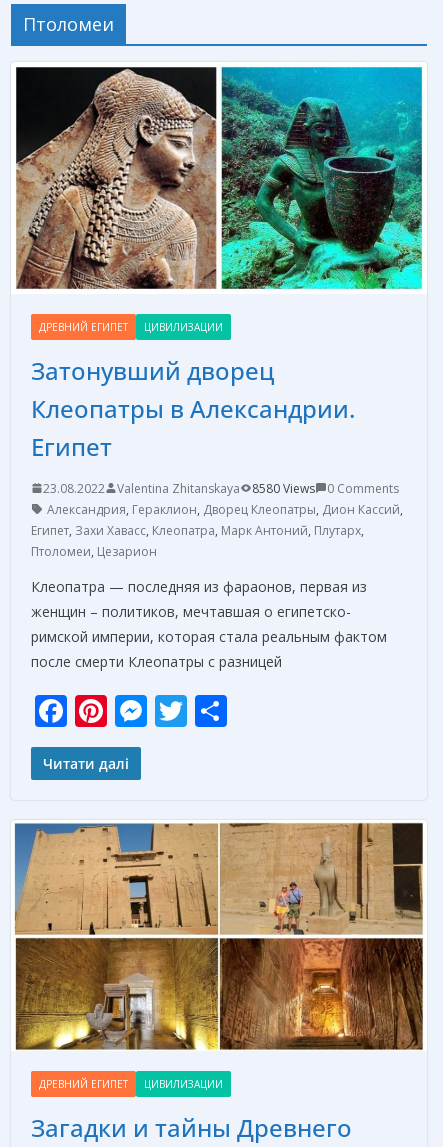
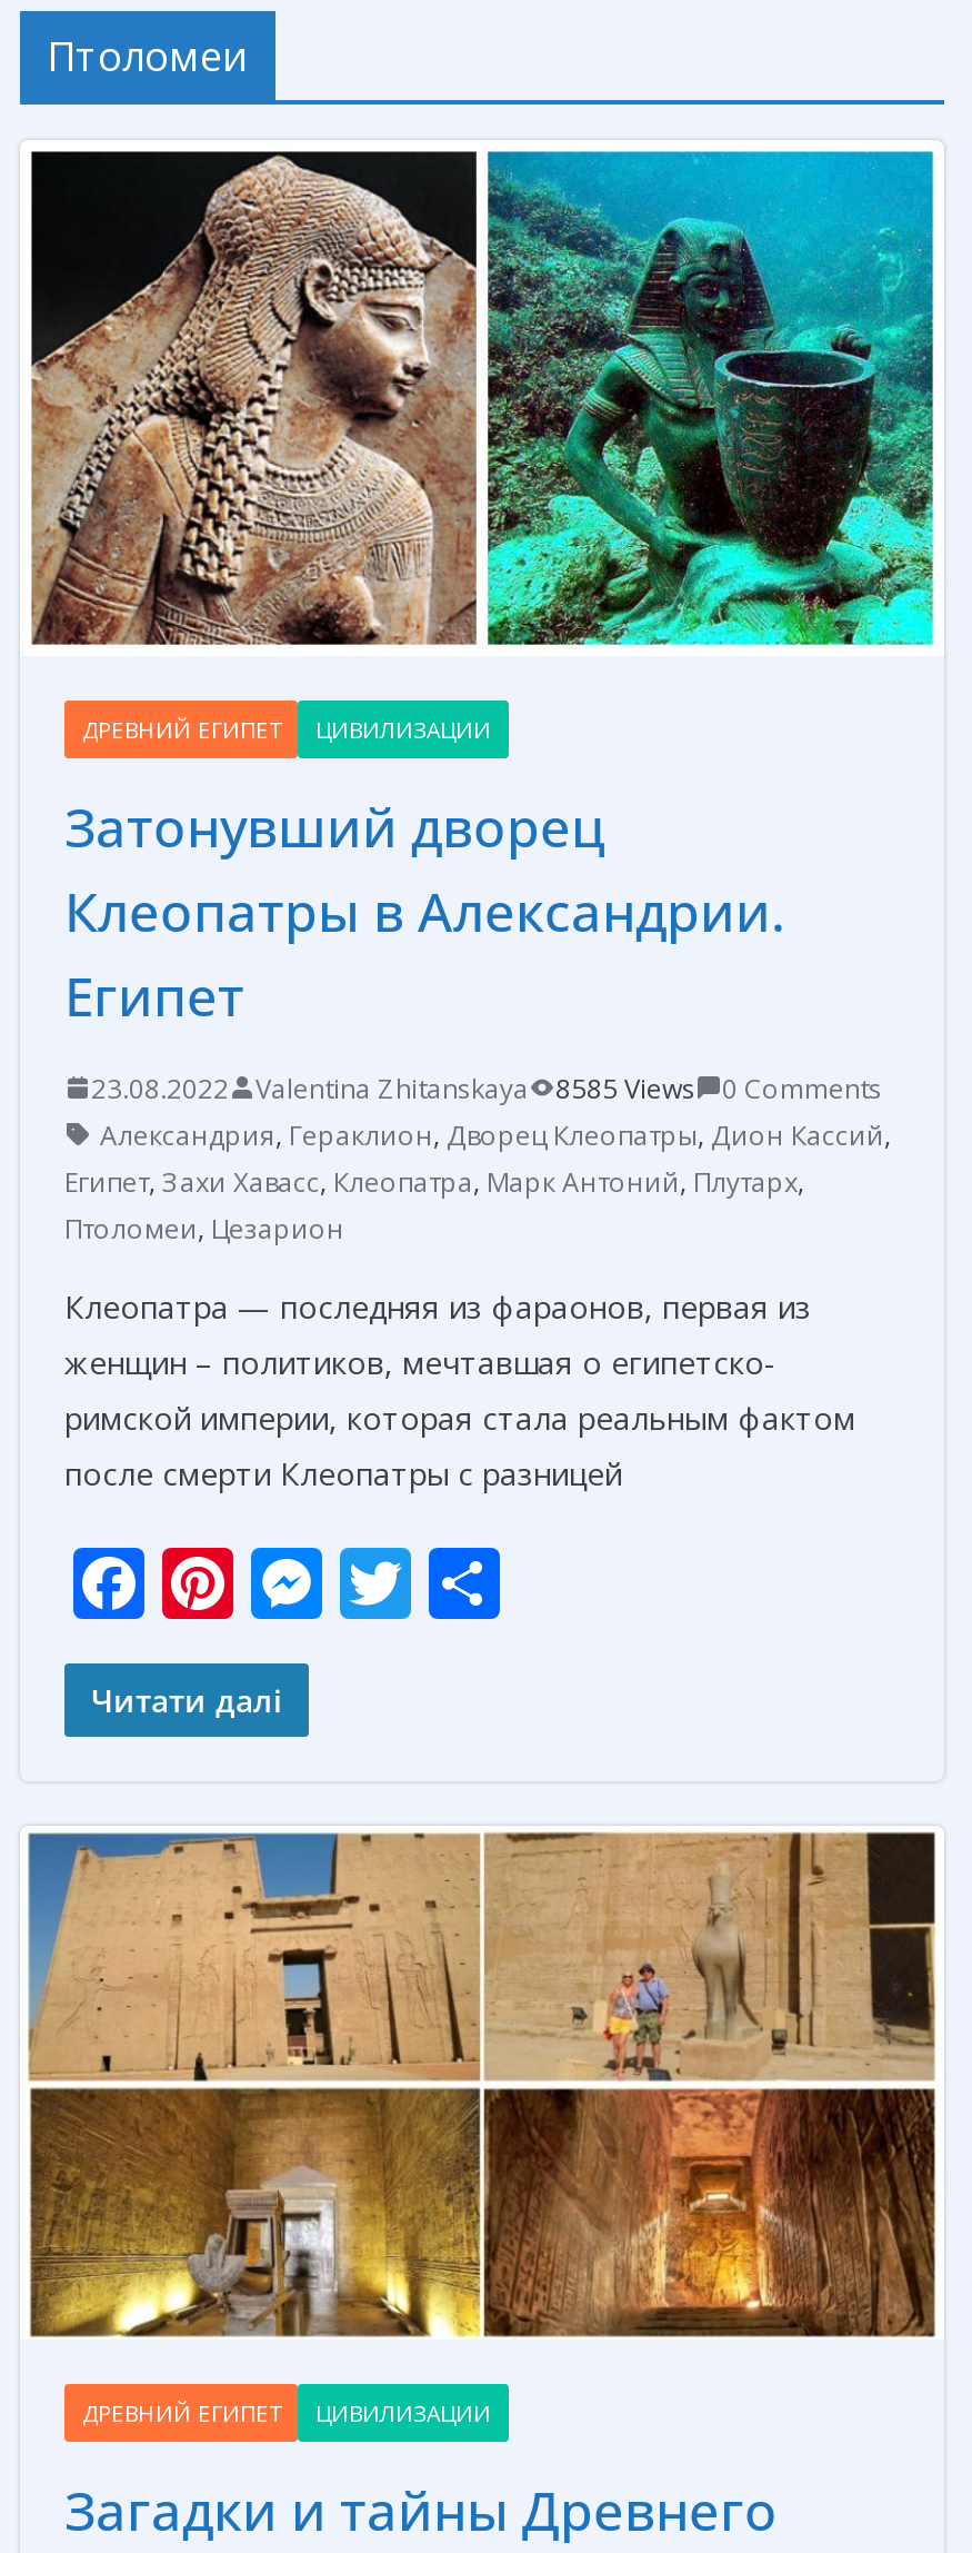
[43,480,399,497] 23.08.2022 Valentina Zhitanskaya 8580 Views 0 Comments -> [91,1069,882,1107] 23.08.2022 Valentina Zhitanskaya 8585 Views 0 Comments

